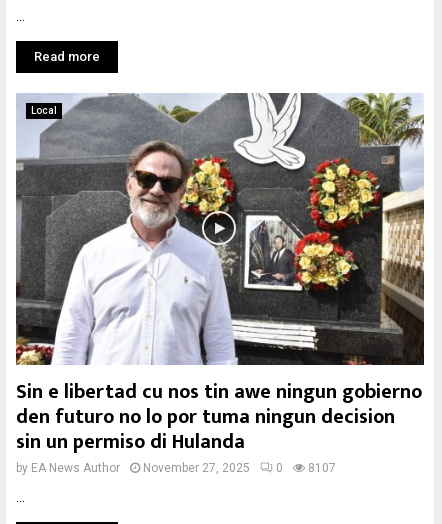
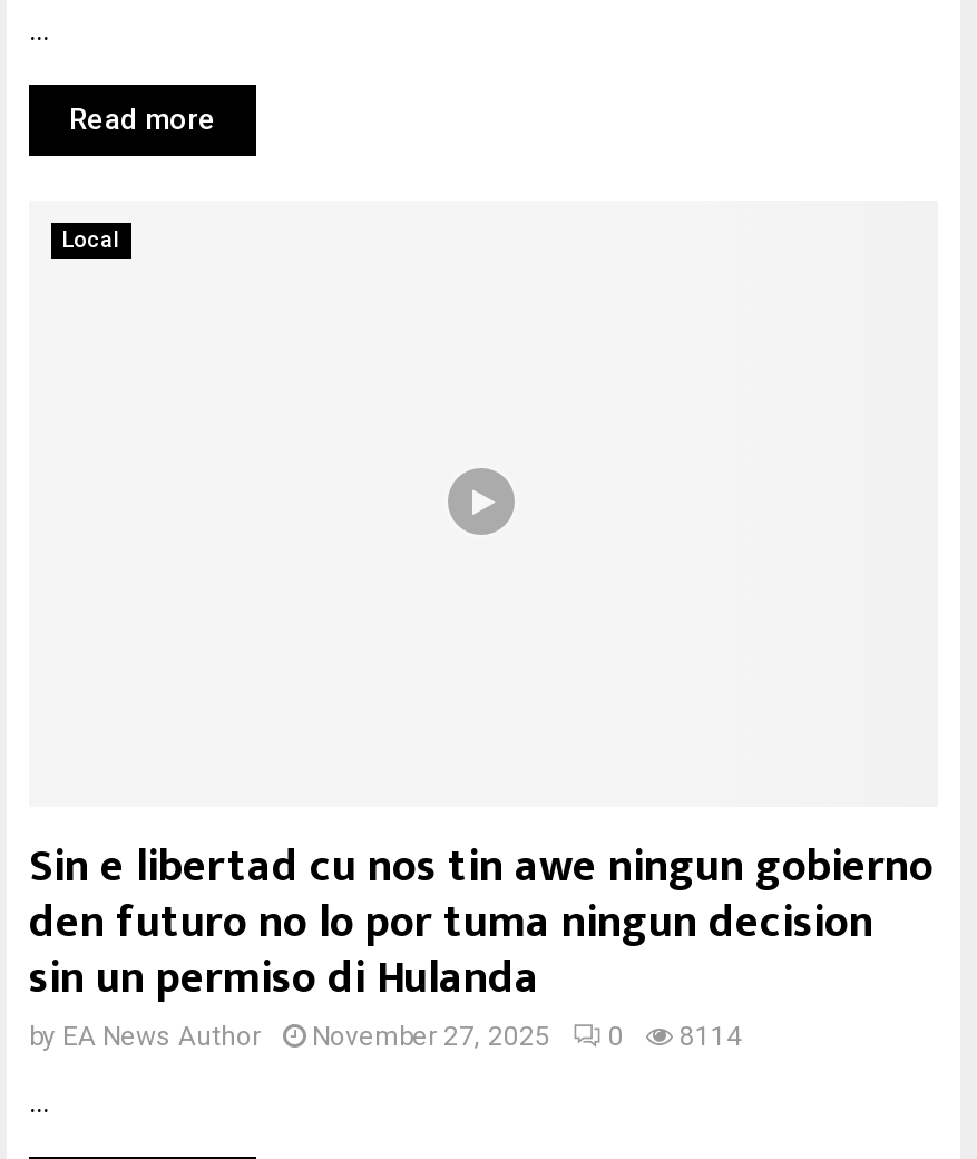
[15,92,425,366] [image] -> none
[16,461,336,475] by EA News Author November 27, 2025 0 8107 -> [29,1021,742,1052] by EA News Author November 27, 2025 0 8114

